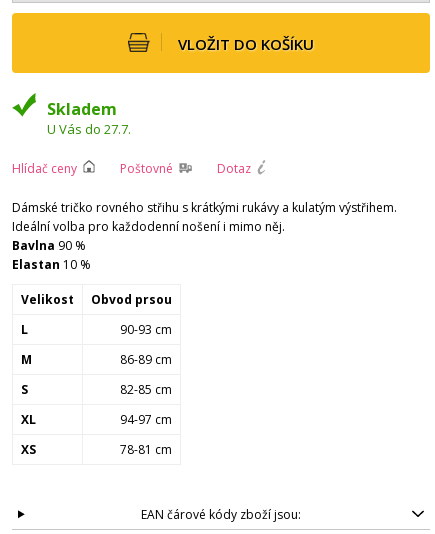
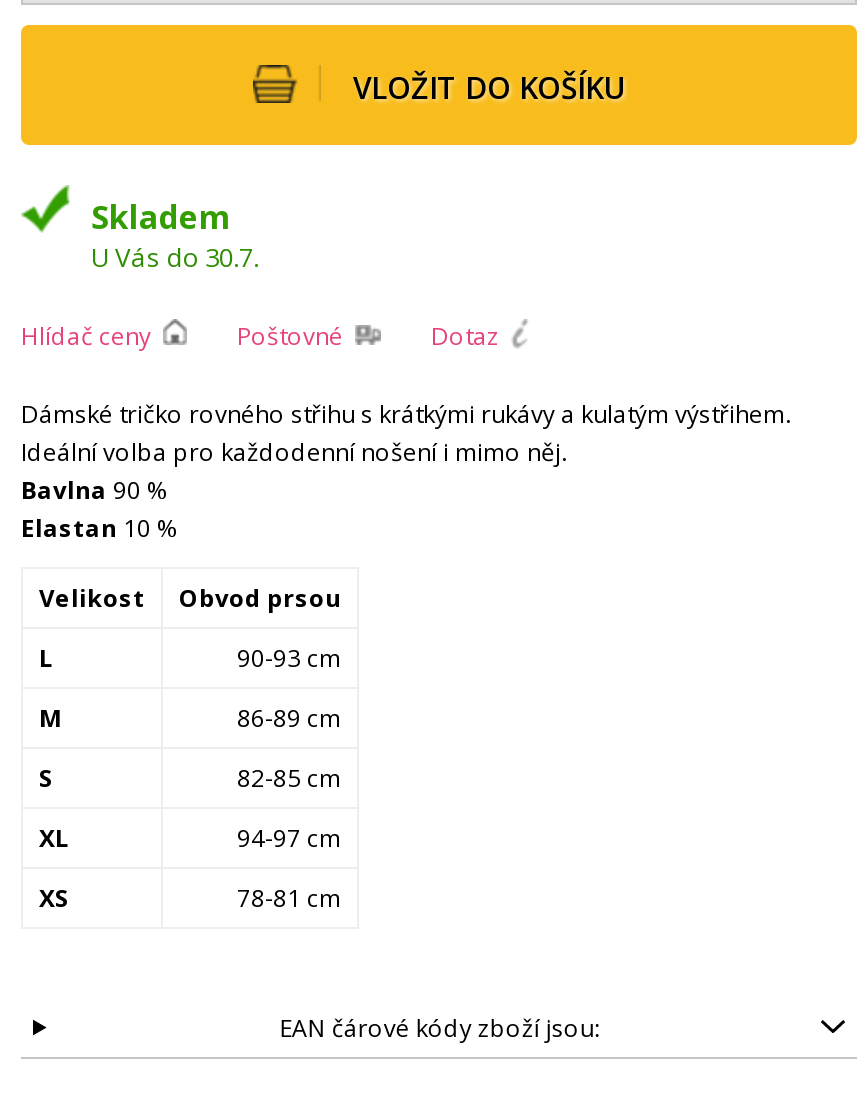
[47,120,131,138] U Vás do 27.7. -> [91,239,259,275] U Vás do 30.7.

